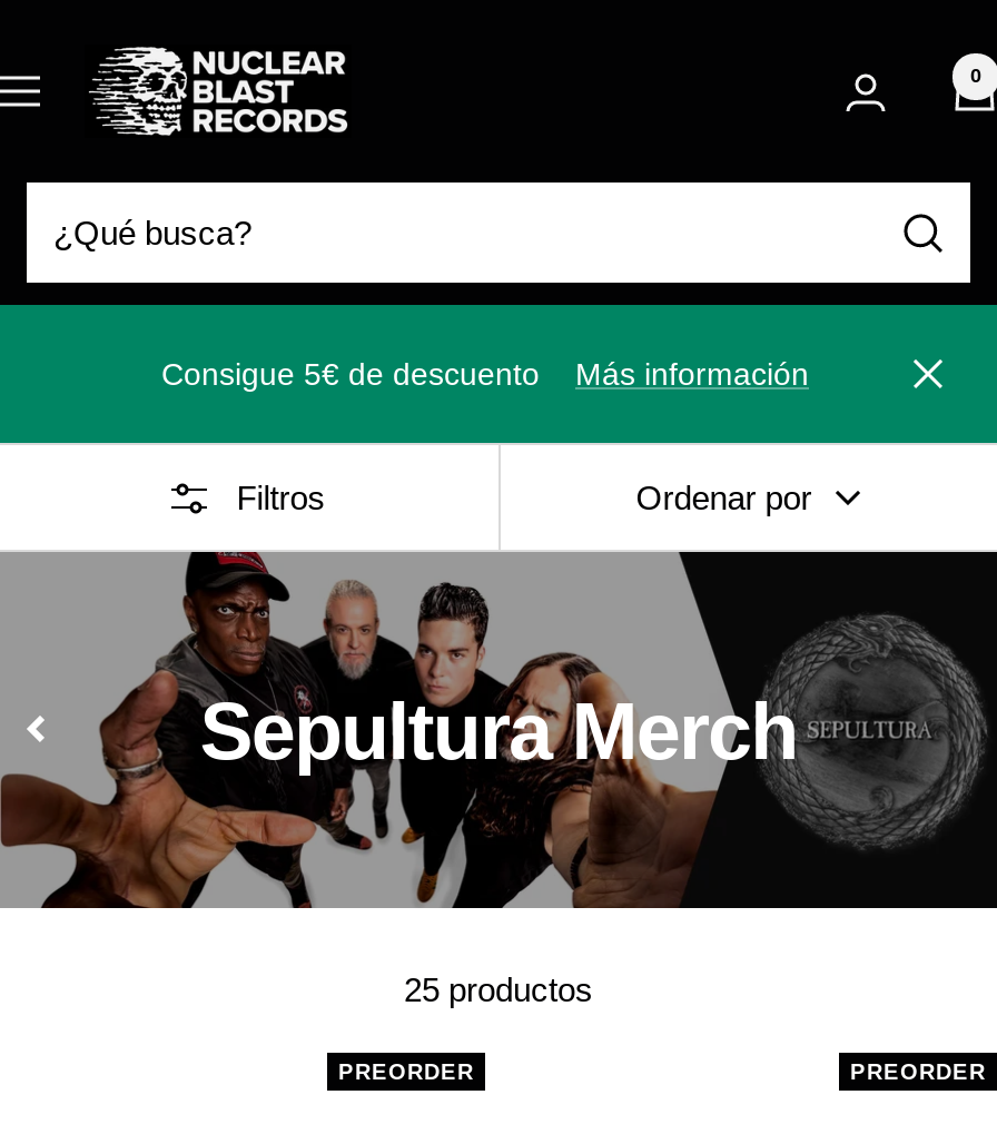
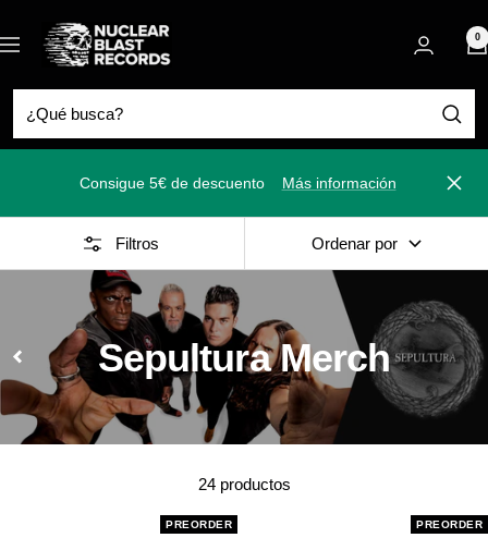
[404,971,593,1009] 25 productos -> [198,475,290,494] 24 productos

